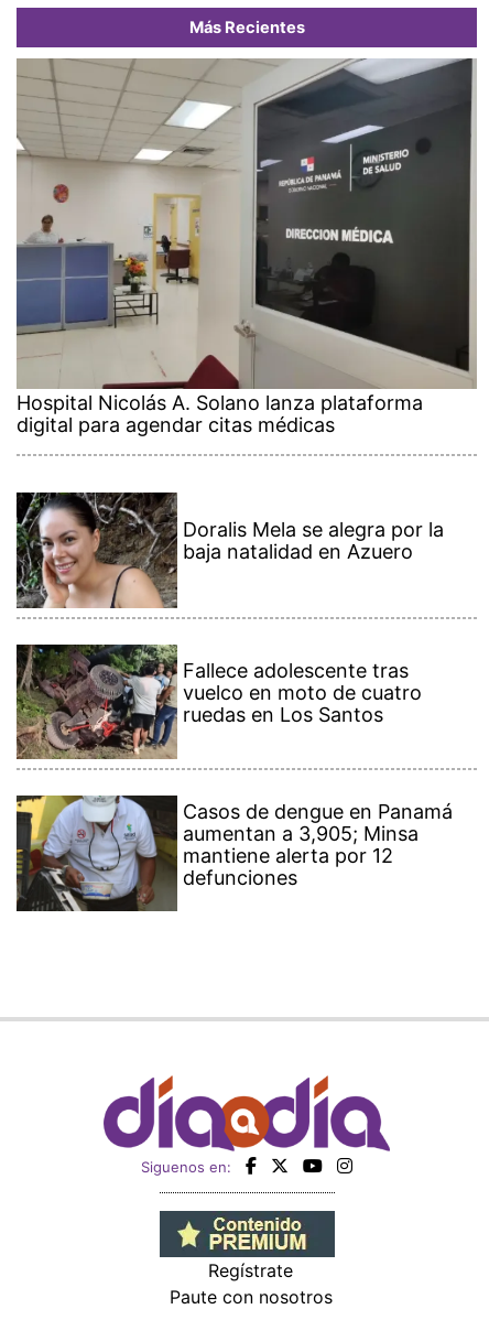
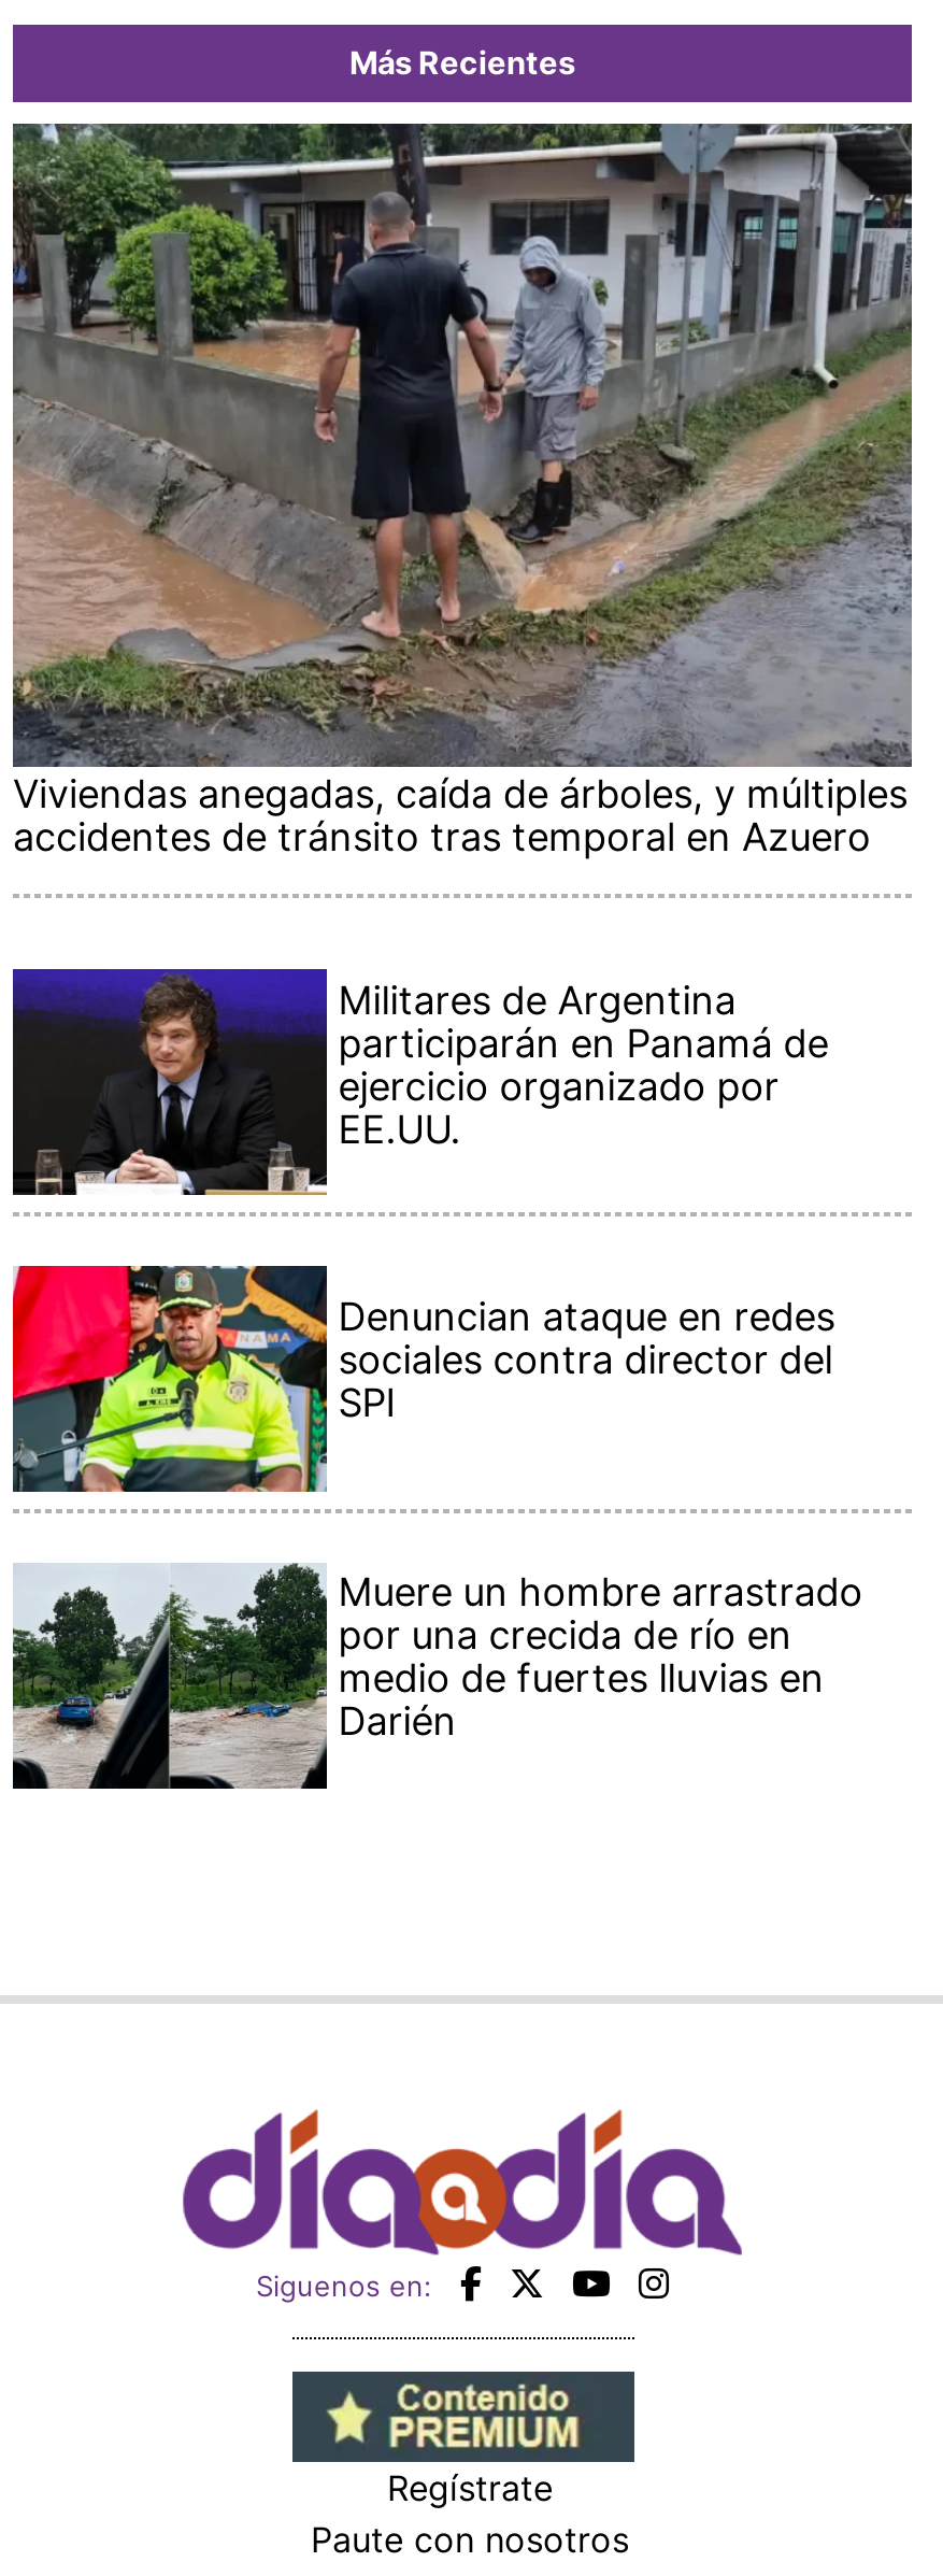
[15,58,477,436] [image] | Hospital Nicolás A. Solano lanza plataforma | digital para agendar citas médicas -> [11,123,912,860] [image] | Viviendas anegadas, caída de árboles, y múltiples | accidentes de tránsito tras temporal en Azuero
[15,491,444,609] [image] | Doralis Mela se alegra por la | baja natalidad en Azuero -> [11,968,829,1196] [image] | Militares de Argentina | participarán en Panamá de | ejercicio organizado por | EE.UU.
[15,643,422,759] [image] | Fallece adolescente tras | vuelco en moto de cuatro | ruedas en Los Santos -> [11,1263,835,1493] [image] | Denuncian ataque en redes | sociales contra director del | SPI
[15,794,453,912] [image] | Casos de dengue en Panamá | aumentan a 3,905; Minsa | mantiene alerta por 12 | defunciones -> [13,1562,863,1790] [image] | Muere un hombre arrastrado | por una crecida de río en | medio de fuertes lluvias en | Darién

